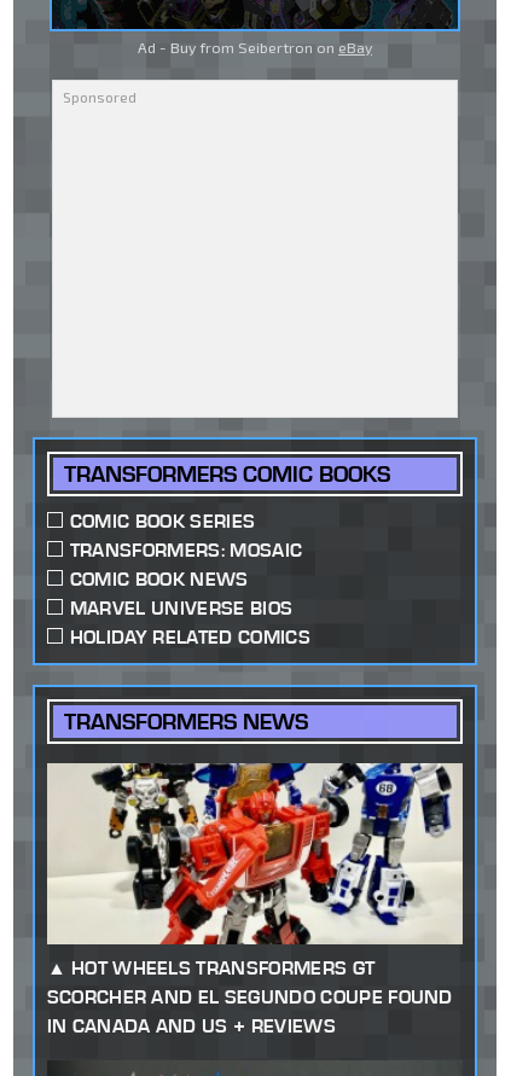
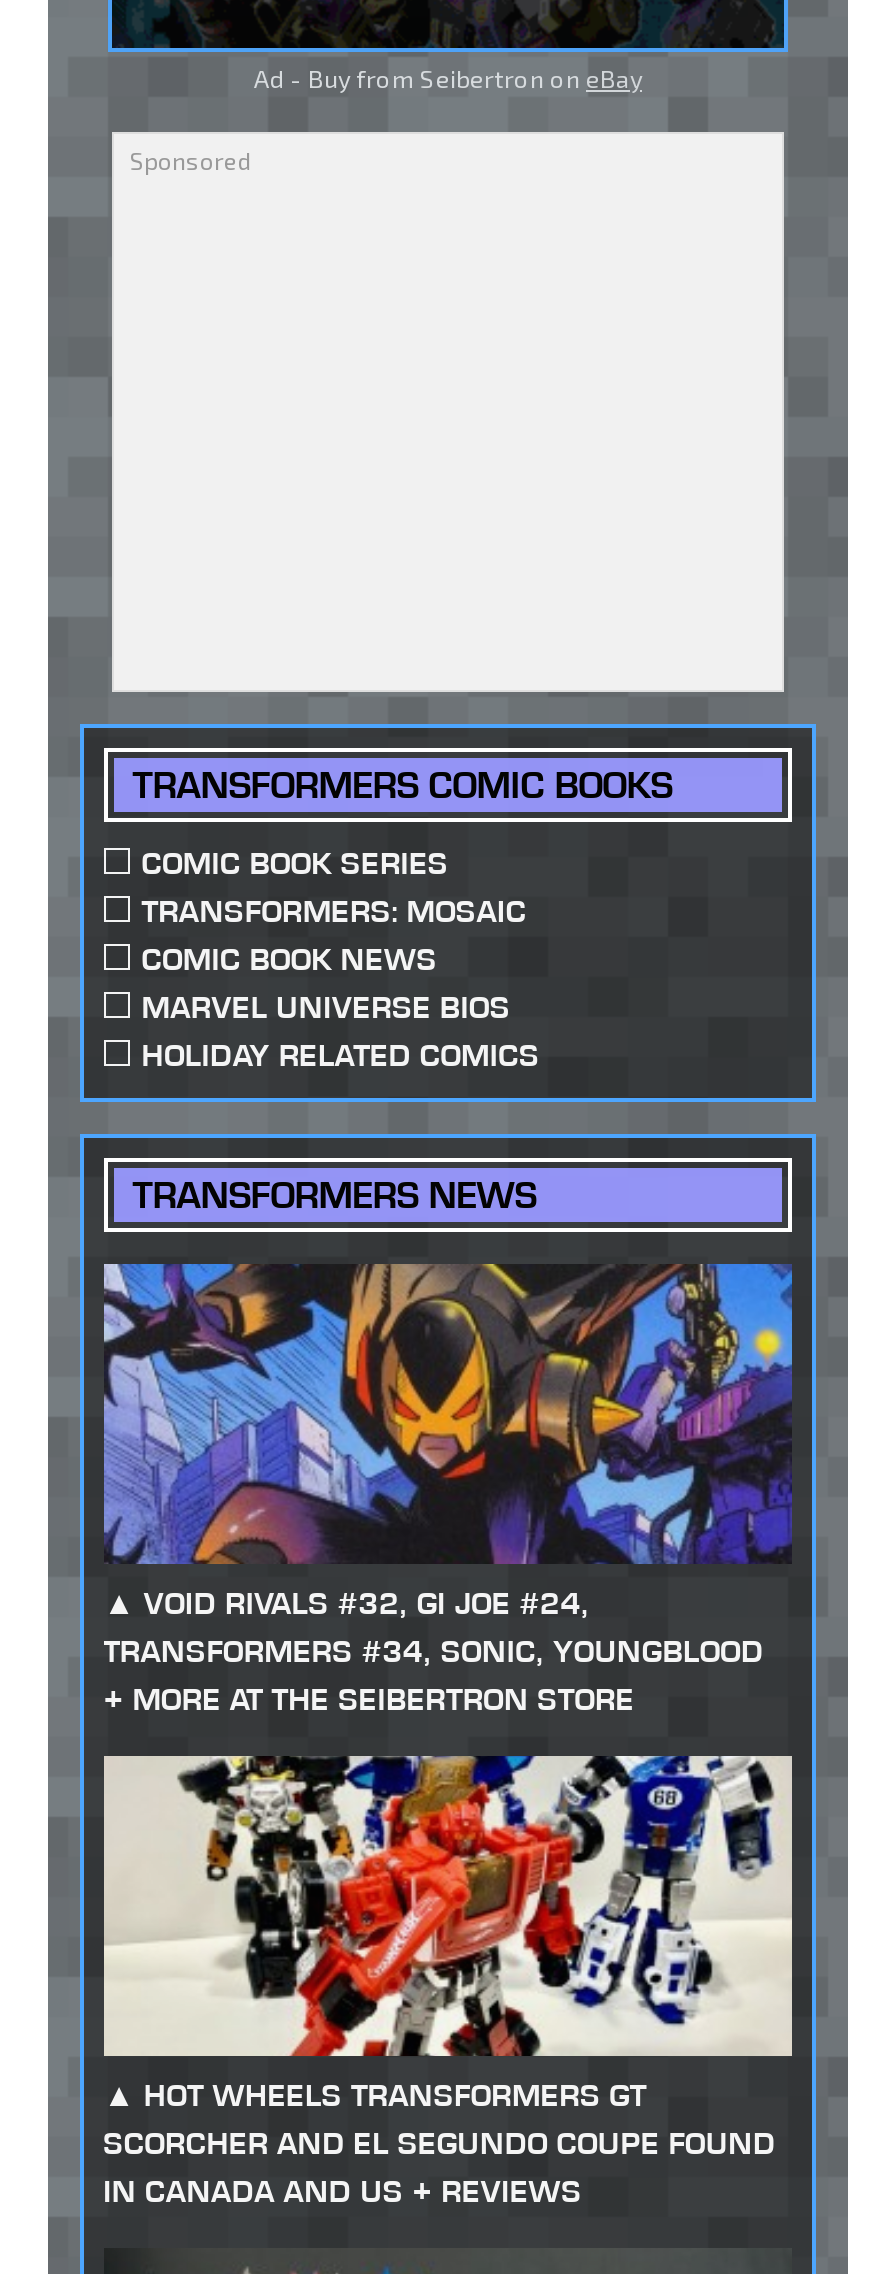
none -> [102,1262,794,1717] [image] | VOID RIVALS #32, GI JOE #24, | TRANSFORMERS #34, SONIC, YOUNGBLOOD | + MORE AT THE SEIBERTRON STORE

